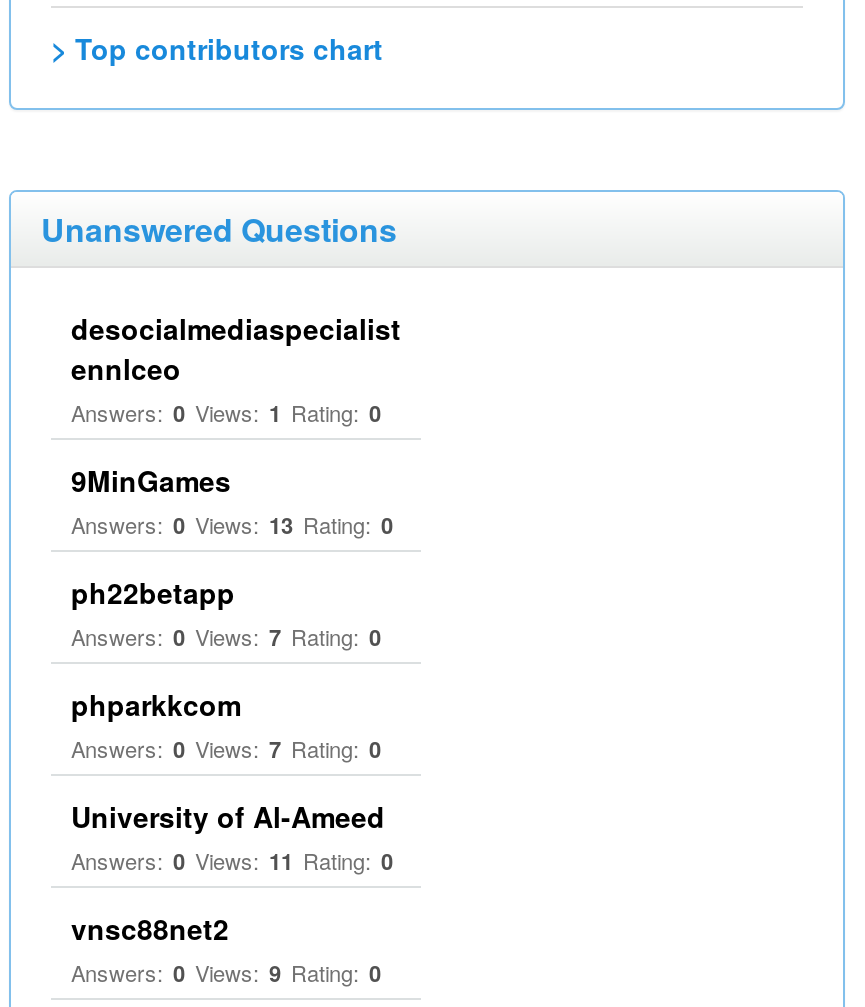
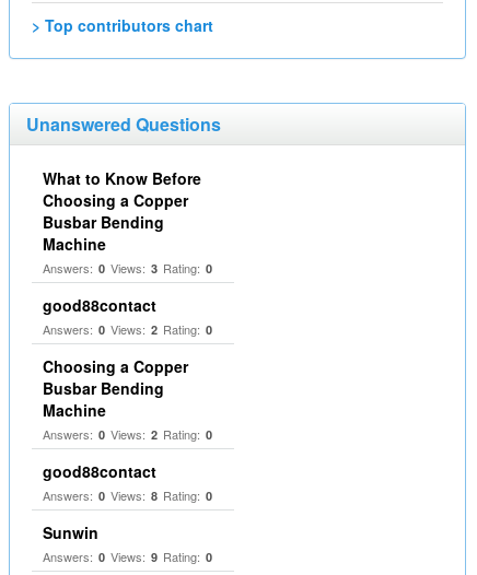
[71,308,401,948] desocialmediaspecialist | ennlceo | Answers: 0 Views: 1 Rating: 0 | 9MinGames | Answers: 0 Views: 13 Rating: 0 | ph22betapp | Answers: 0 Views: 7 Rating: 0 | phparkkcom | Answers: 0 Views: 7 Rating: 0 | University of Al-Ameed | Answers: 0 Views: 11 Rating: 0 | vnsc88net2 -> [43,167,212,543] What to Know Before | Choosing a Copper | Busbar Bending | Machine | Answers: 0 Views: 3 Rating: 0 | good88contact | Answers: 0 Views: 2 Rating: 0 | Choosing a Copper | Busbar Bending | Machine | Answers: 0 Views: 2 Rating: 0 | good88contact | Answers: 0 Views: 8 Rating: 0 | Sunwin

